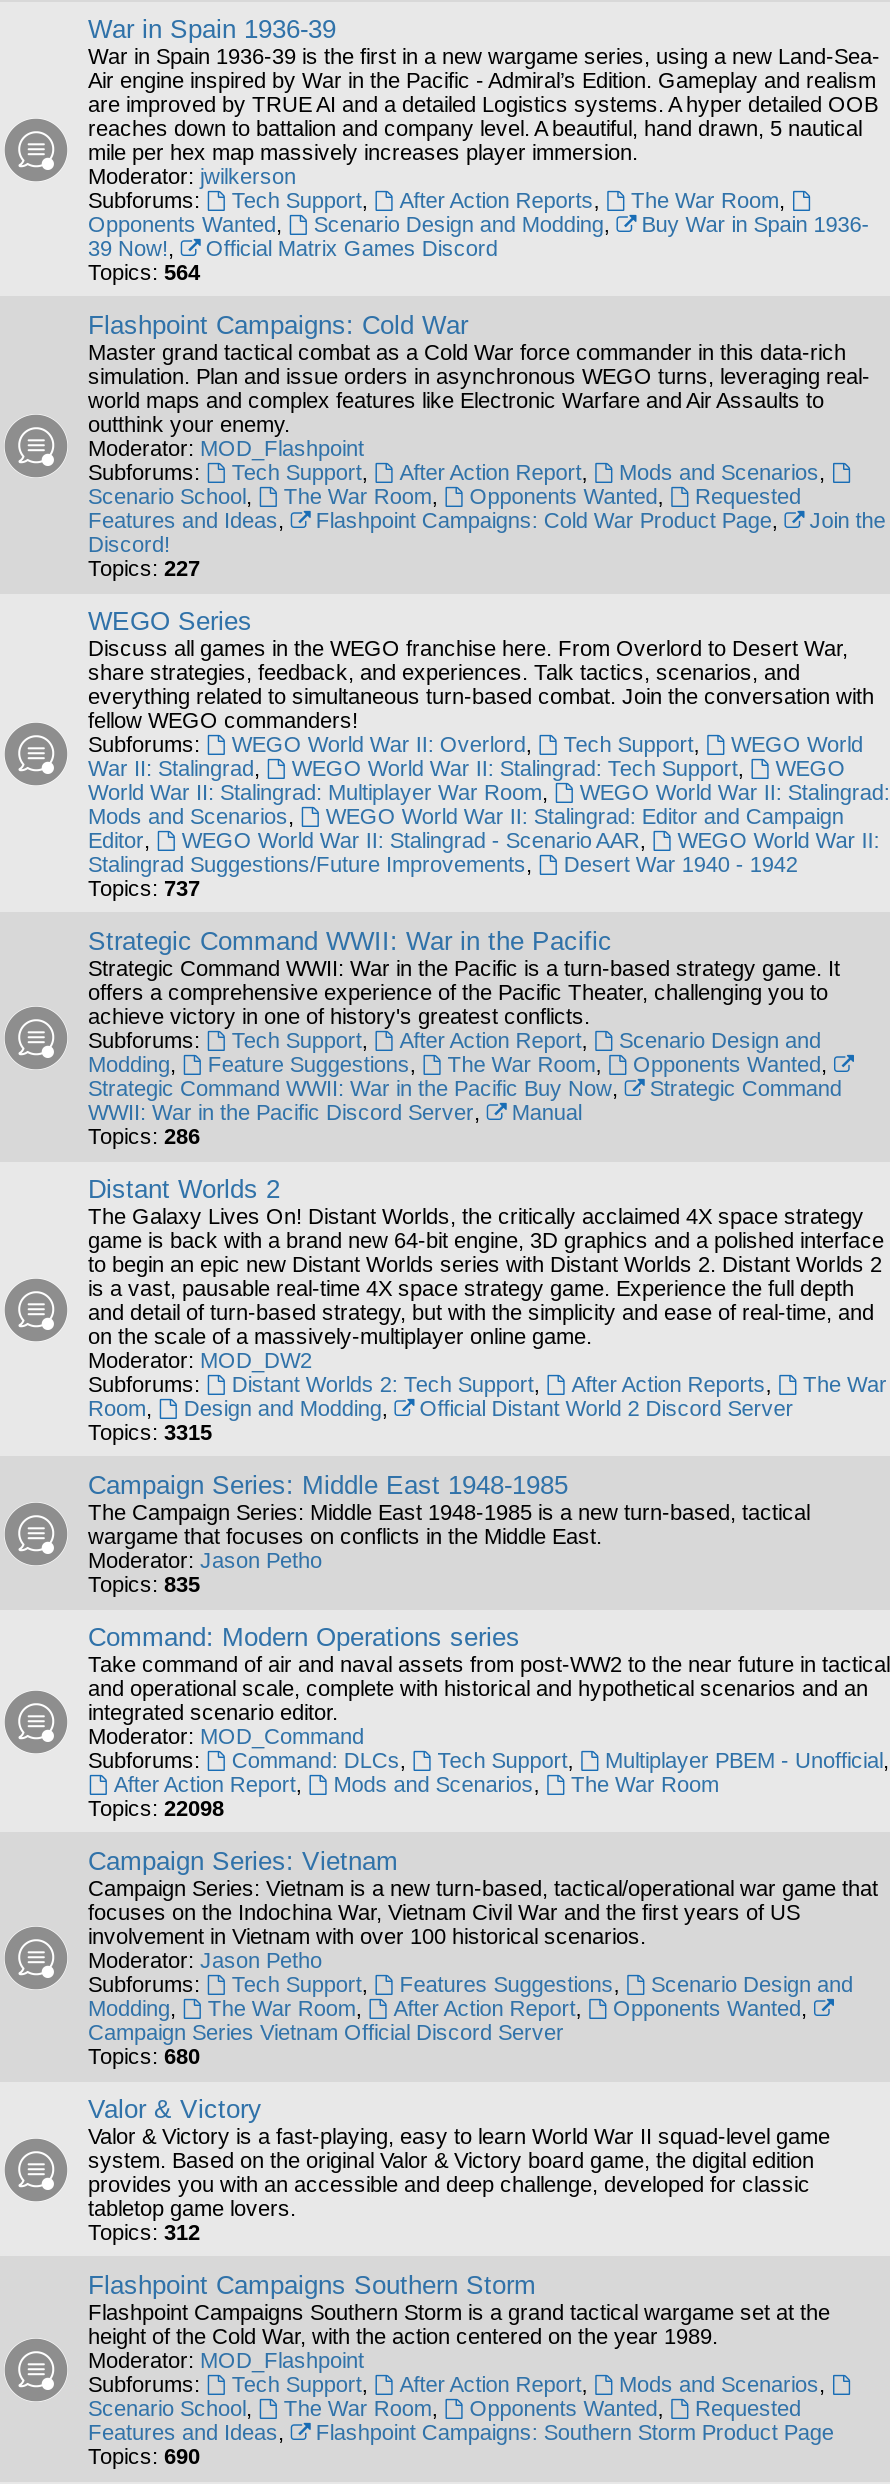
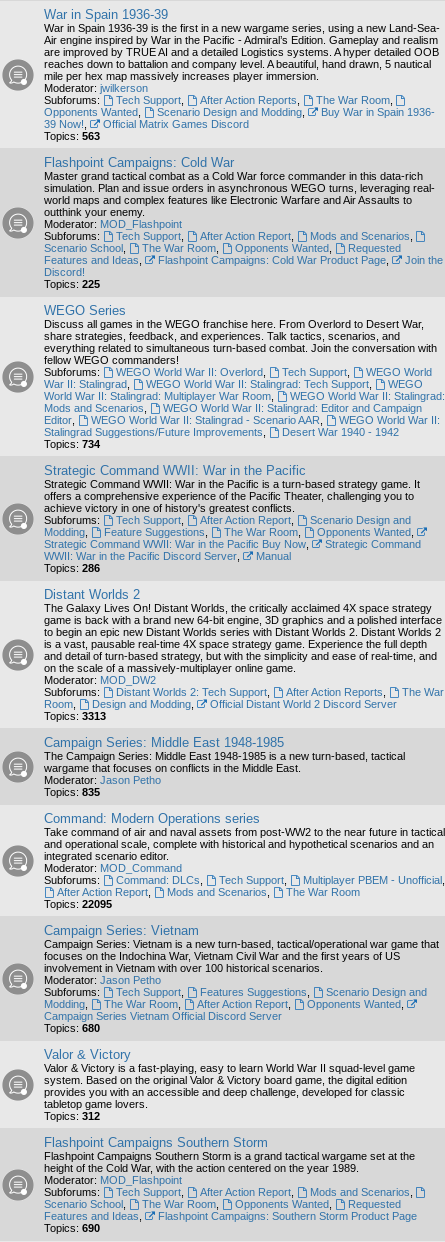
[88,260,200,284] Topics: 564 -> [44,130,100,142] Topics: 563
[88,556,200,580] Topics: 227 -> [44,278,100,290] Topics: 225
[88,876,200,900] Topics: 737 -> [44,438,100,450] Topics: 734
[88,1420,212,1444] Topics:3315 -> [44,710,106,722] Topics:3313
[88,1796,224,1820] Topics: 22098 -> [44,898,112,910] Topics: 22095

